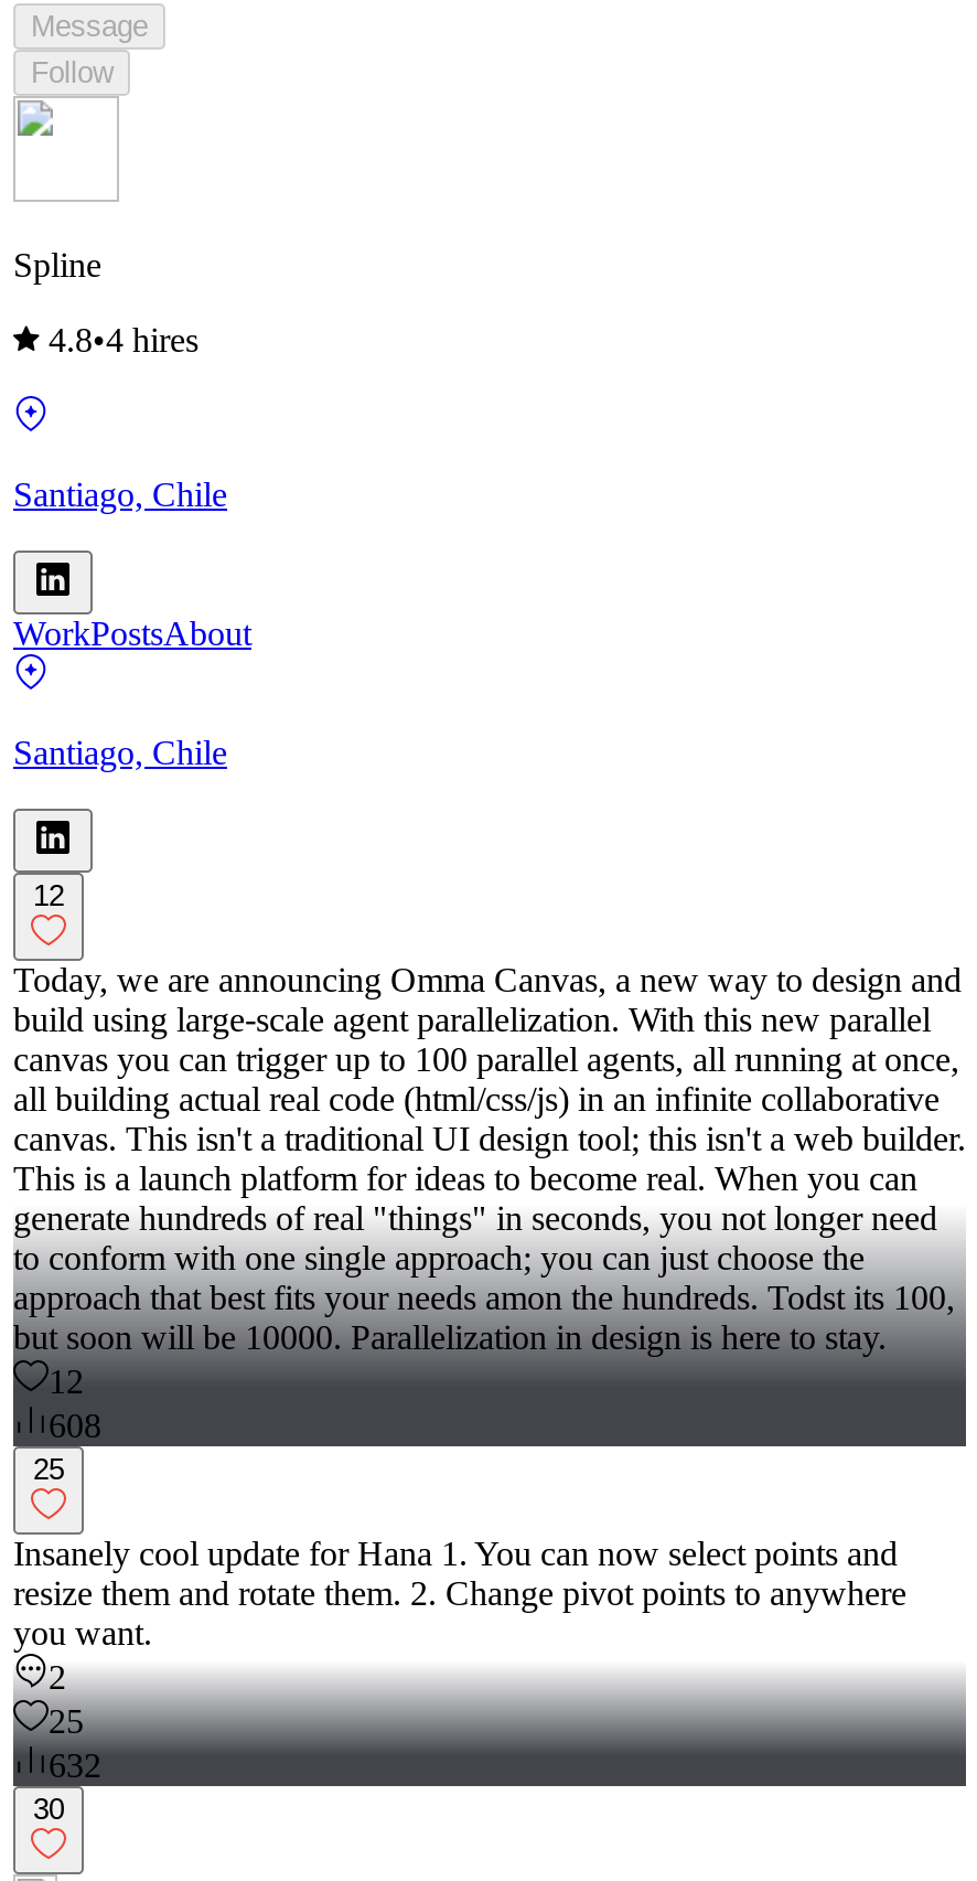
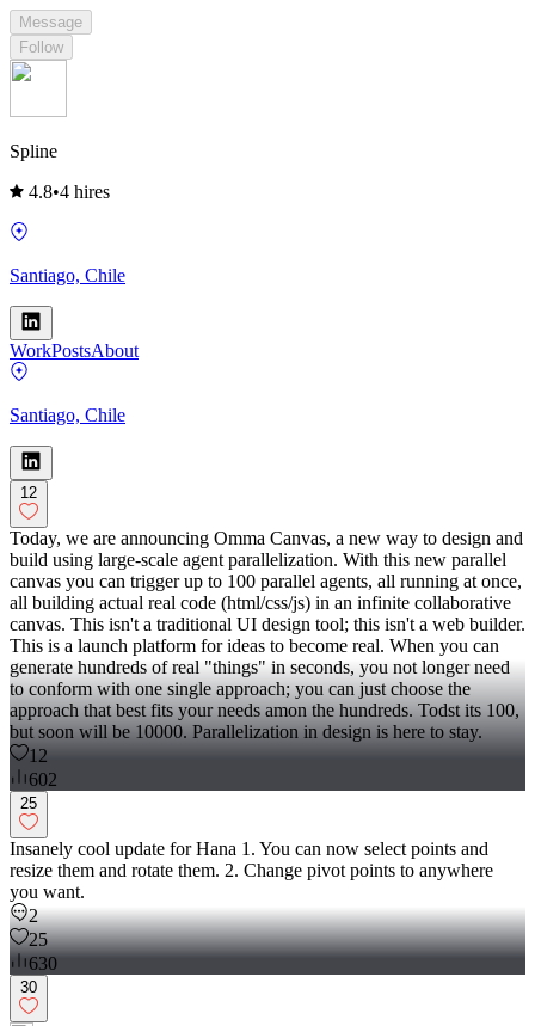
[49,1406,101,1444] 608 -> [29,769,57,789] 602
[49,1746,101,1783] 632 -> [29,953,57,973] 630

